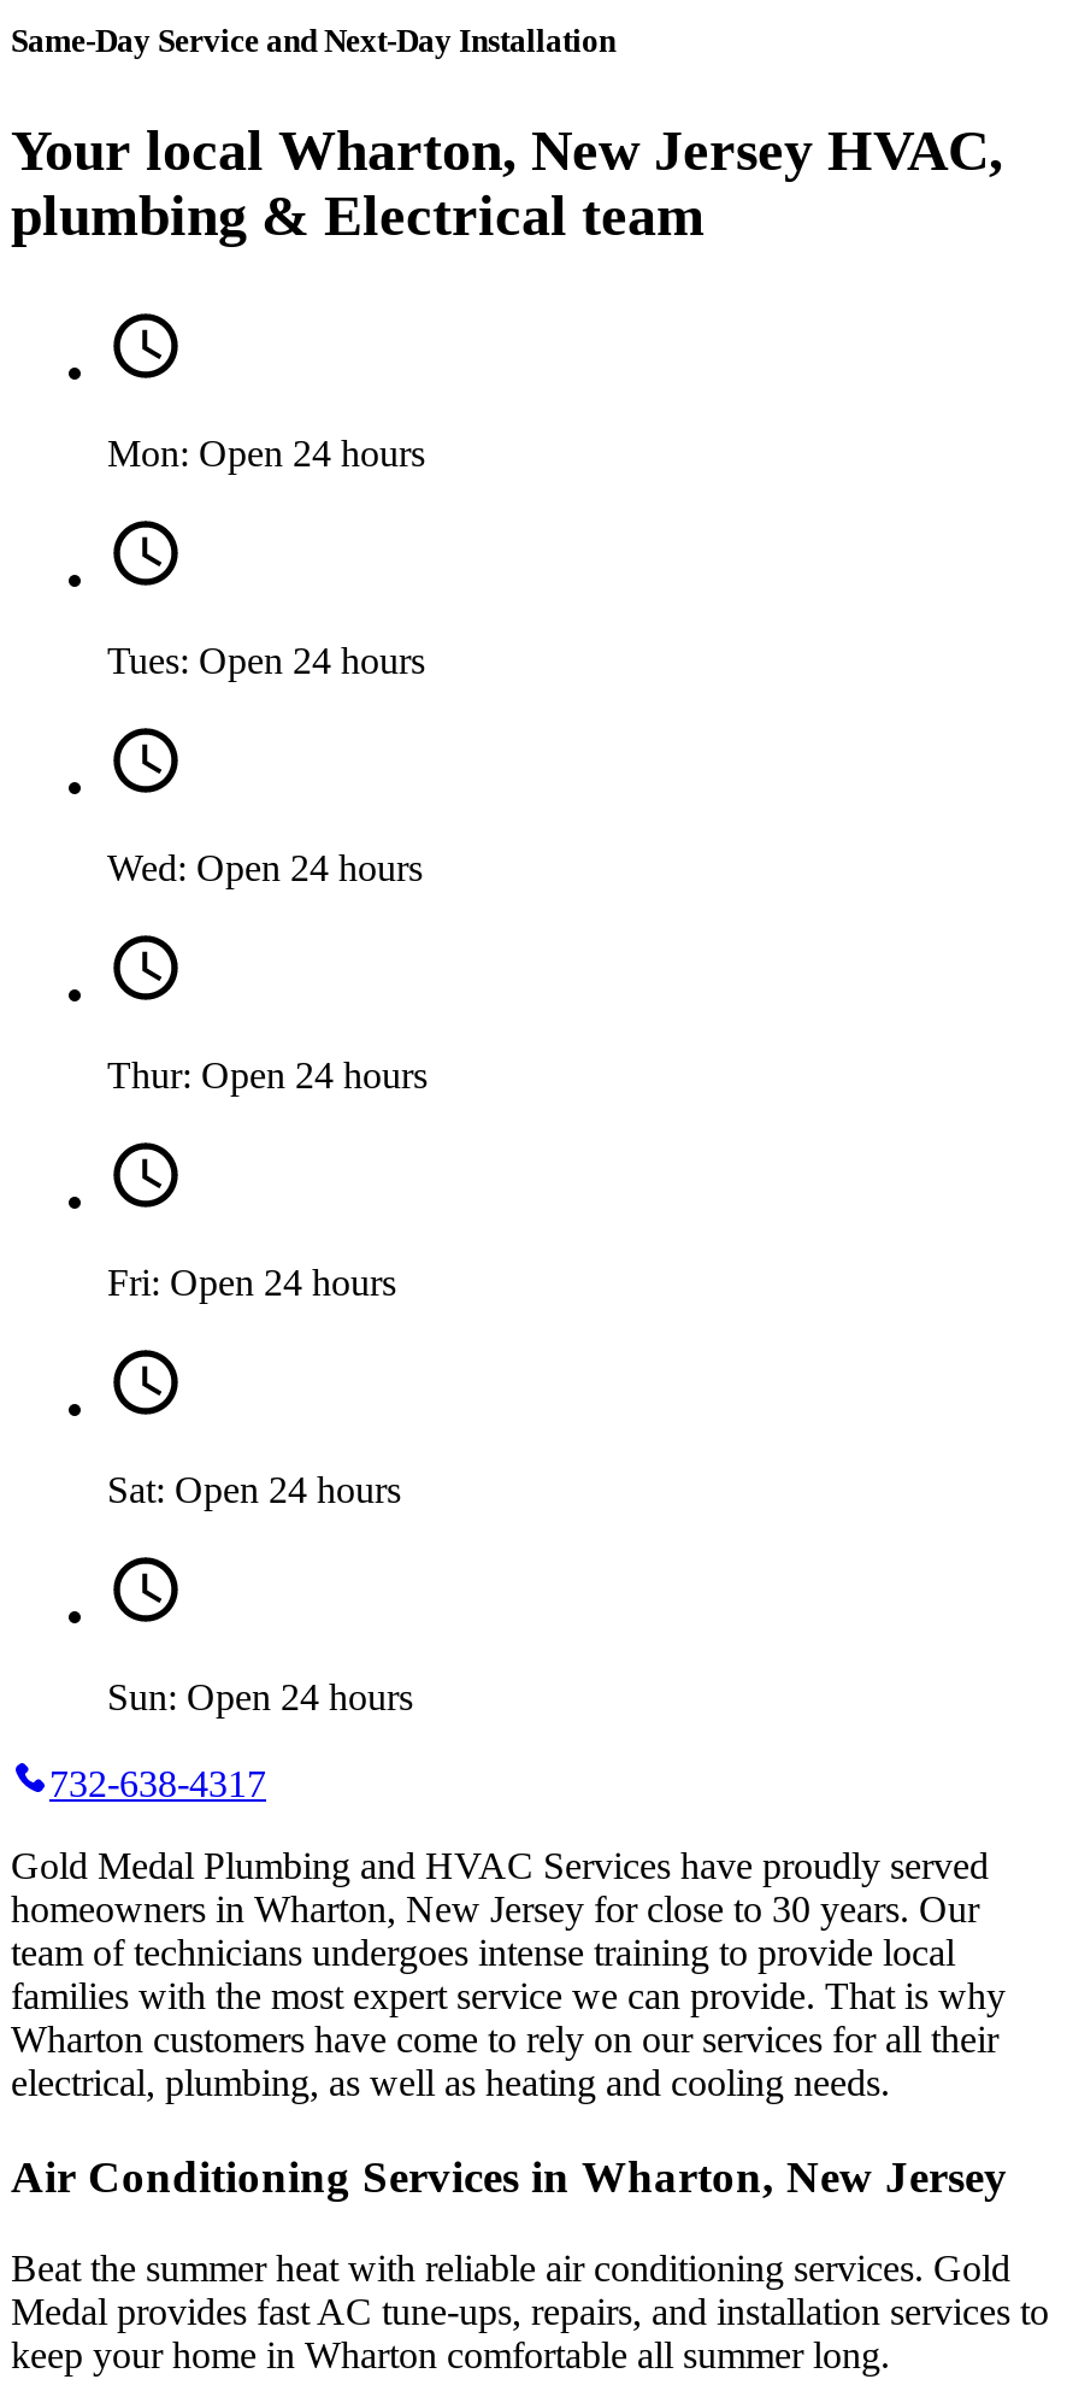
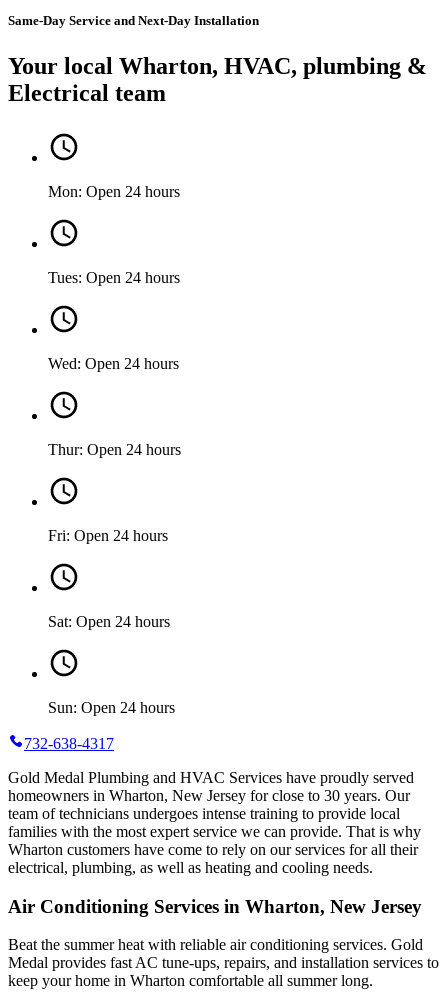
[11,119,1003,247] Your local Wharton, New Jersey HVAC, | plumbing & Electrical team -> [8,53,427,106] Your local Wharton, HVAC, plumbing & | Electrical team

